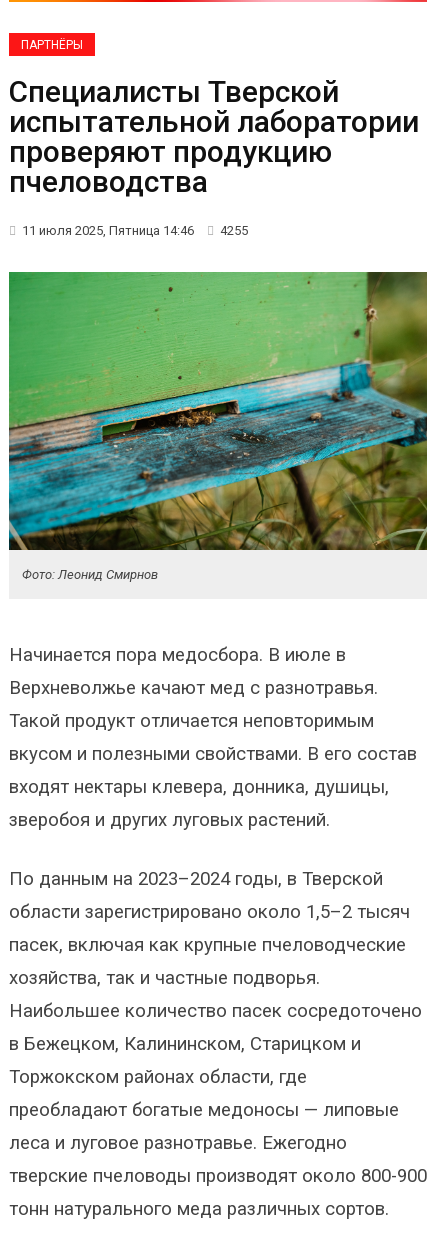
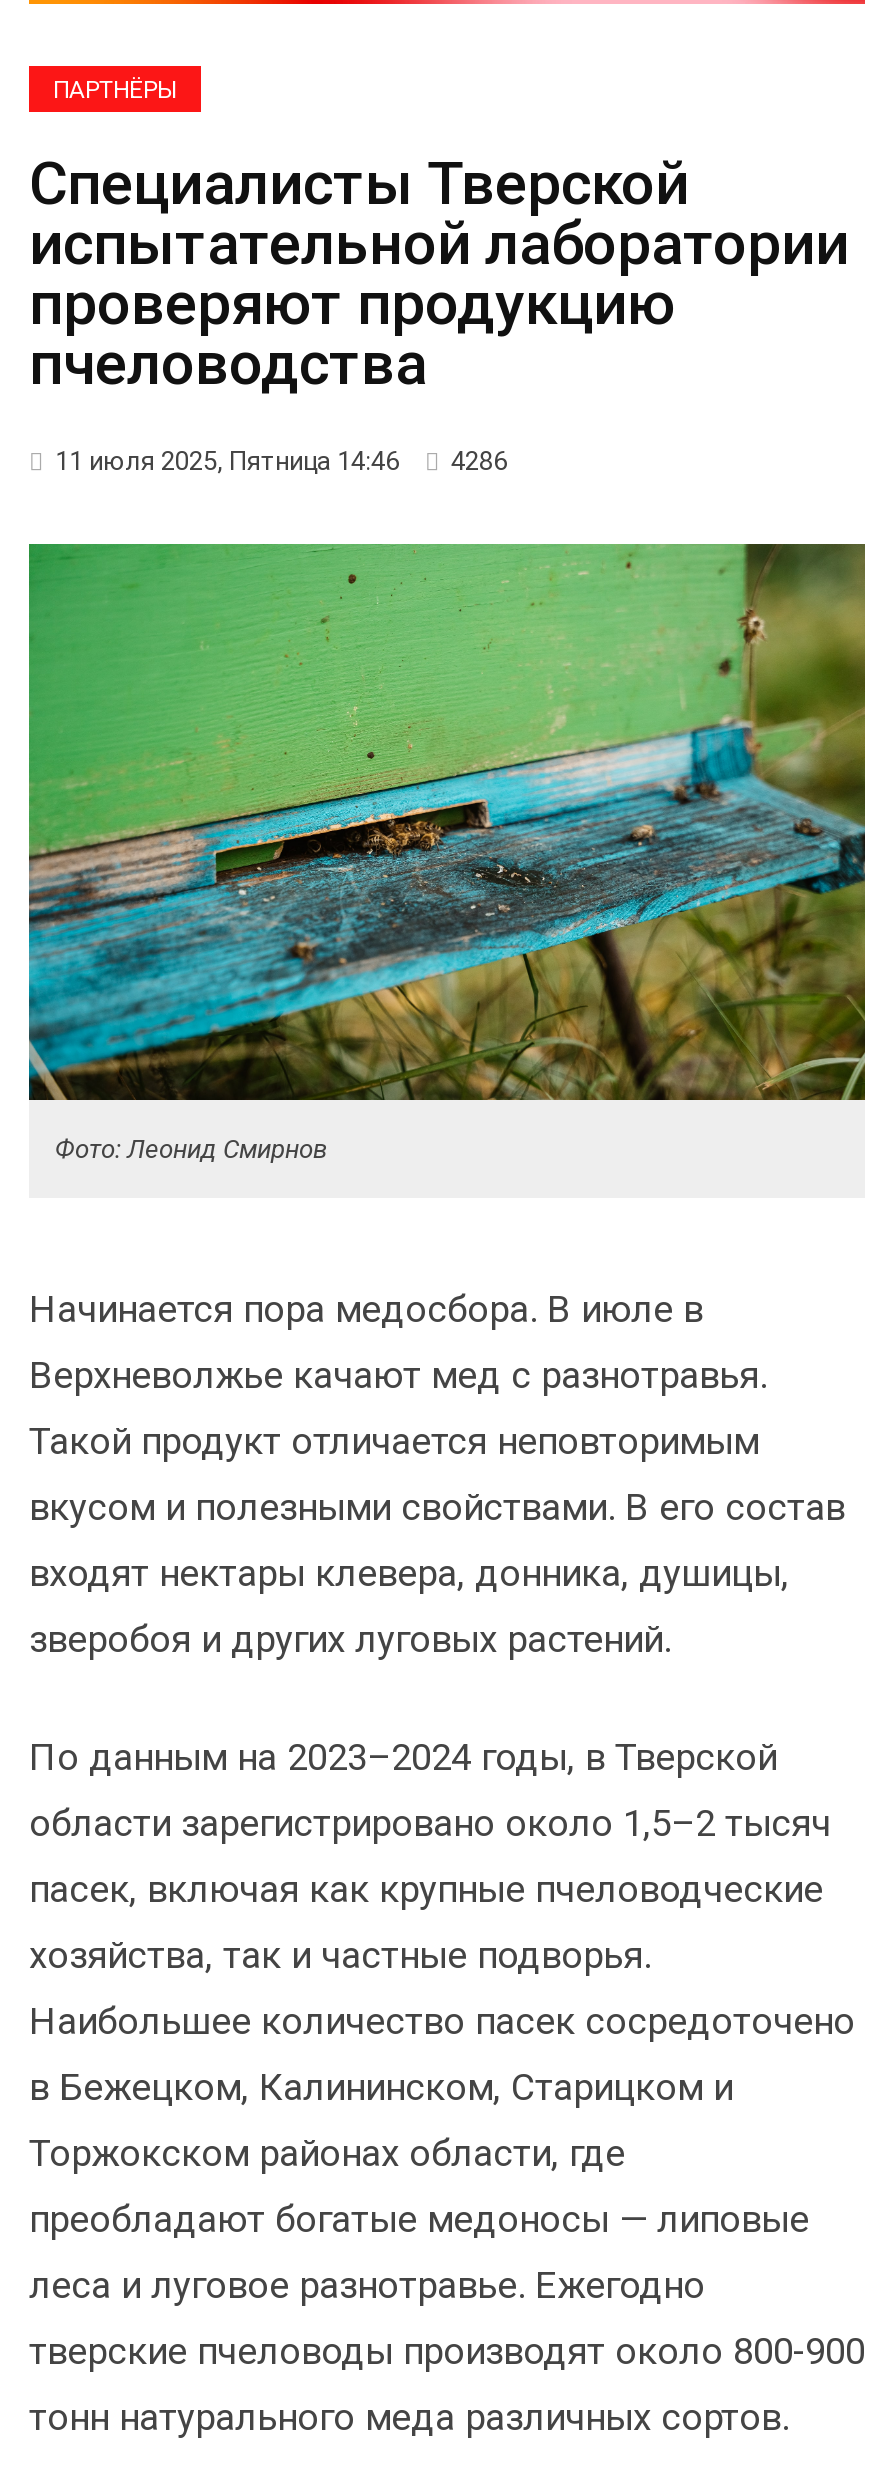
[22,222,248,237] 11 июля 2025, Пятница 14:46 4255 -> [55,445,507,475] 11 июля 2025, Пятница 14:46 4286

